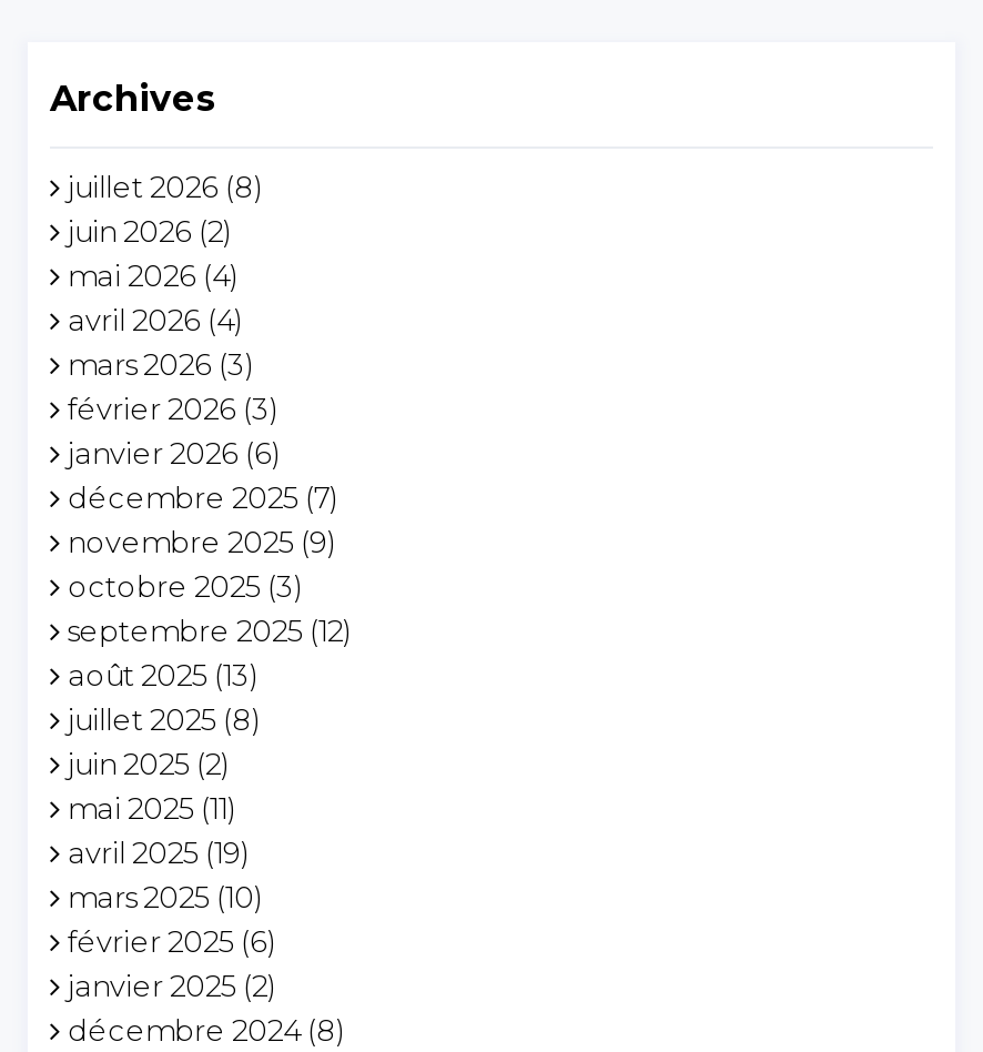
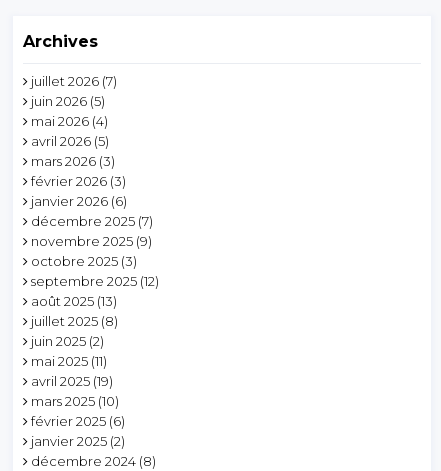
[68,168,263,204] juillet 2026 (8) -> [31,73,117,89] juillet 2026 (7)
[68,212,232,248] juin 2026 (2) -> [31,93,105,109] juin 2026 (5)
[68,301,243,337] avril 2026 (4) -> [31,133,109,149] avril 2026 (5)

